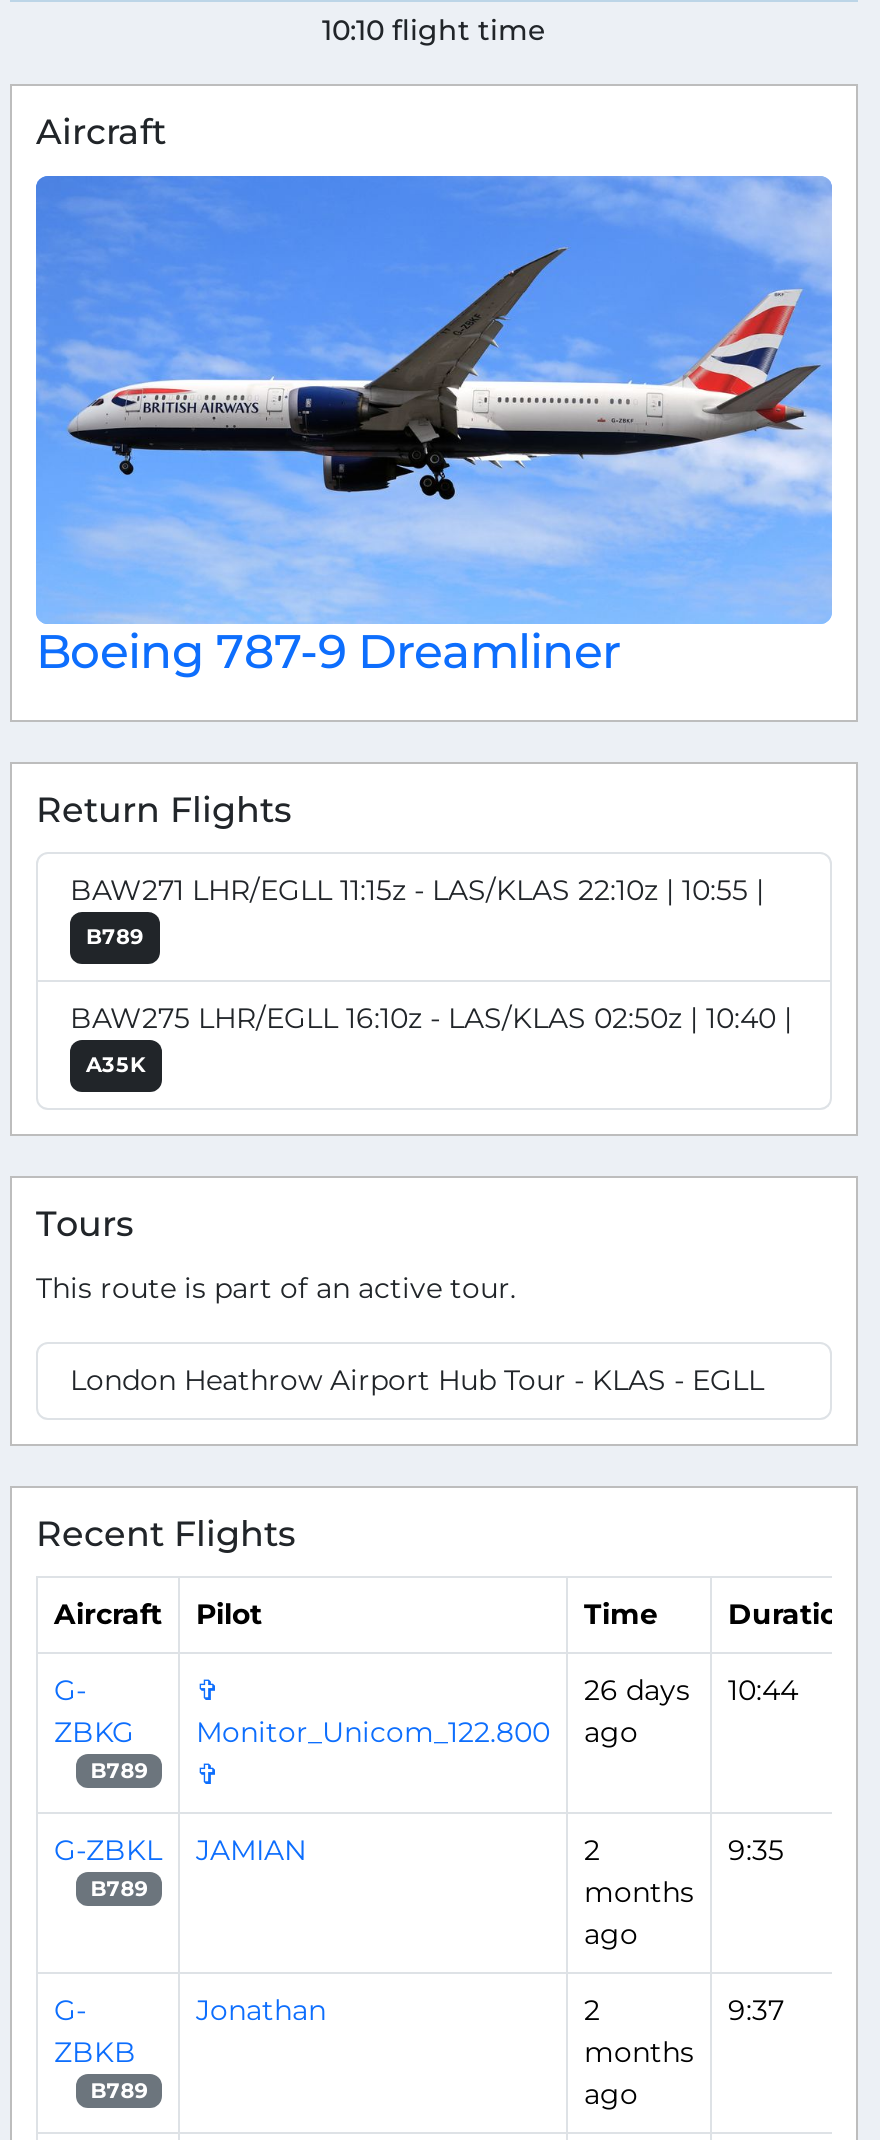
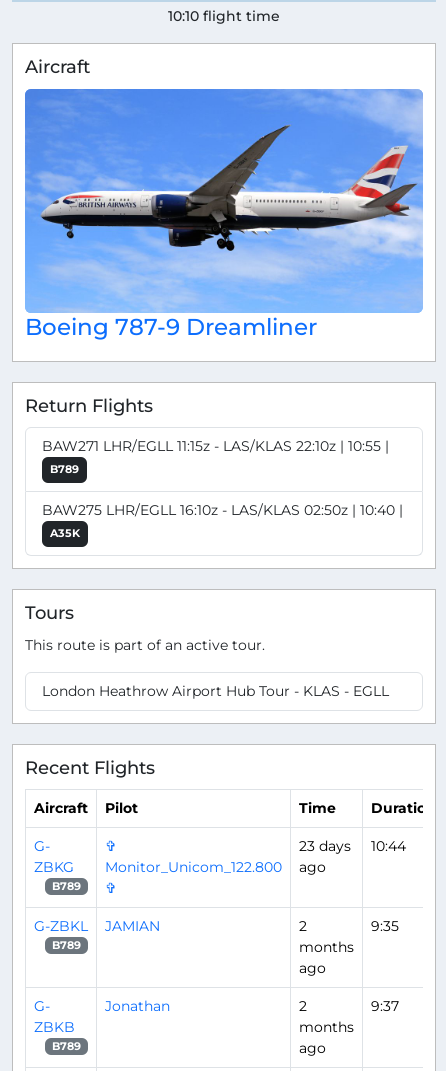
[584,1672,798,1708] 26 days 10:44 -> [299,837,406,855] 23 days 10:44

